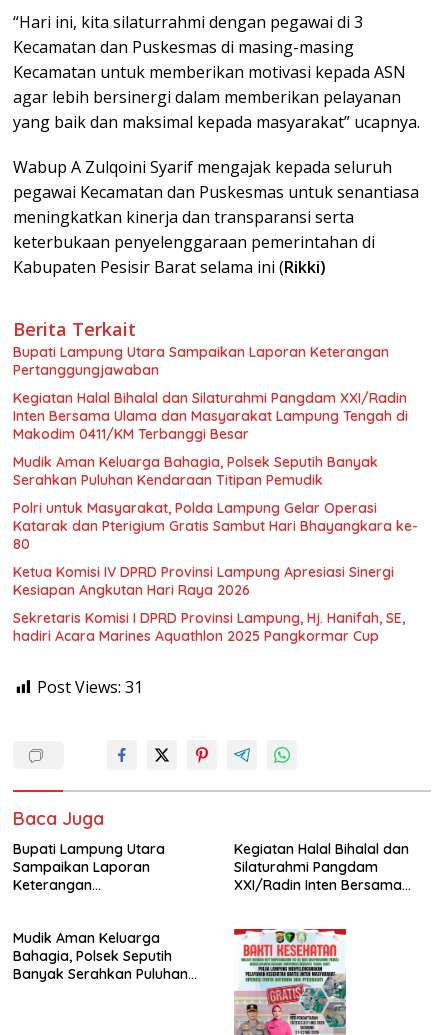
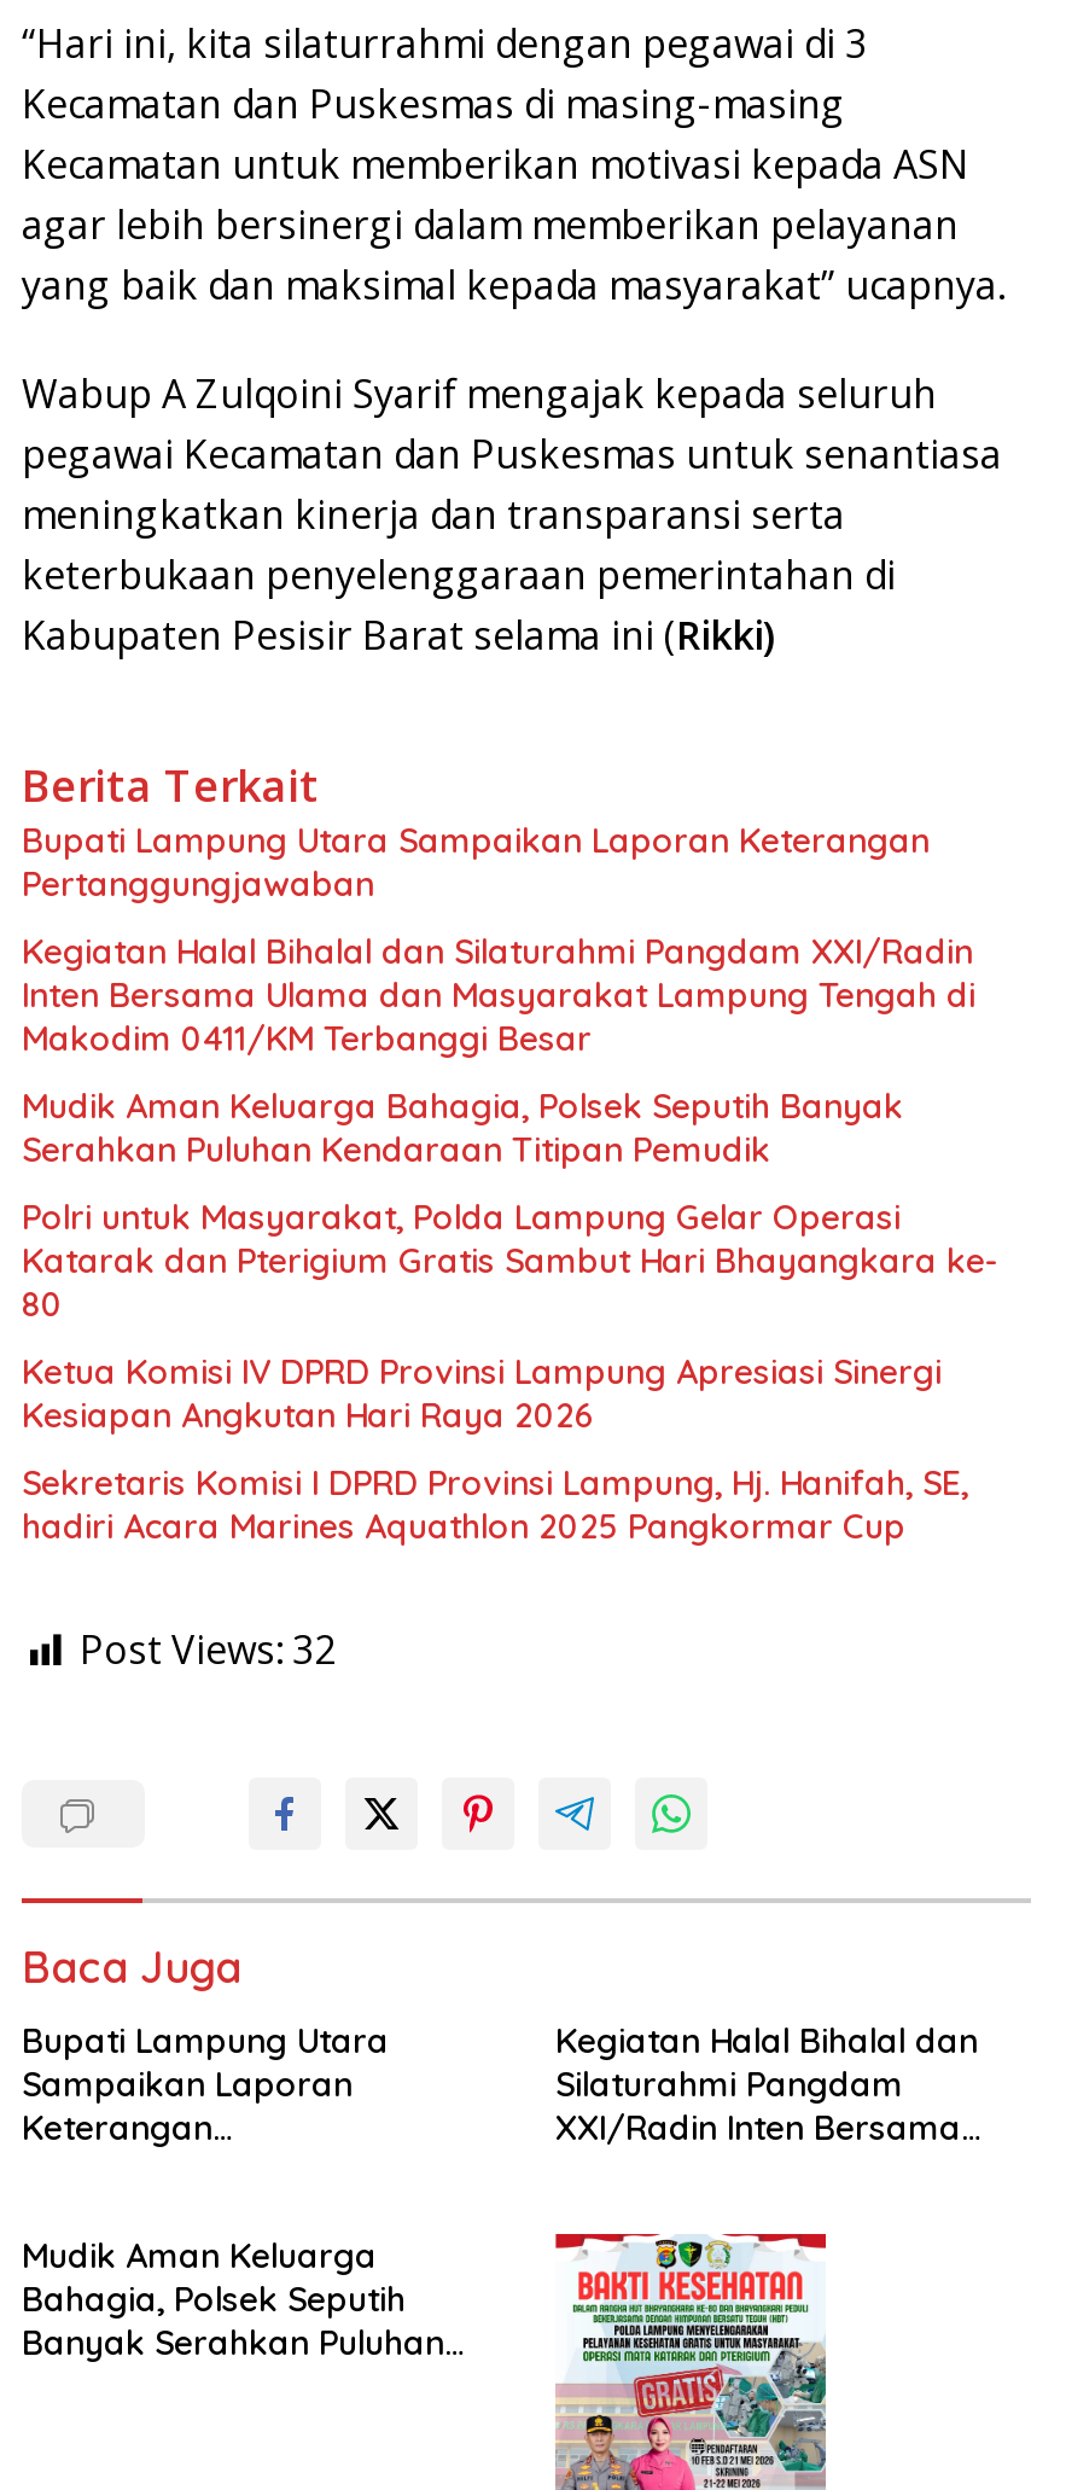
[37,676,143,698] Post Views: 31 -> [80,1623,336,1676] Post Views: 32

